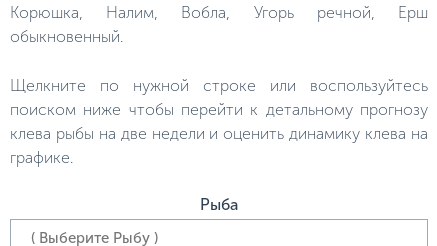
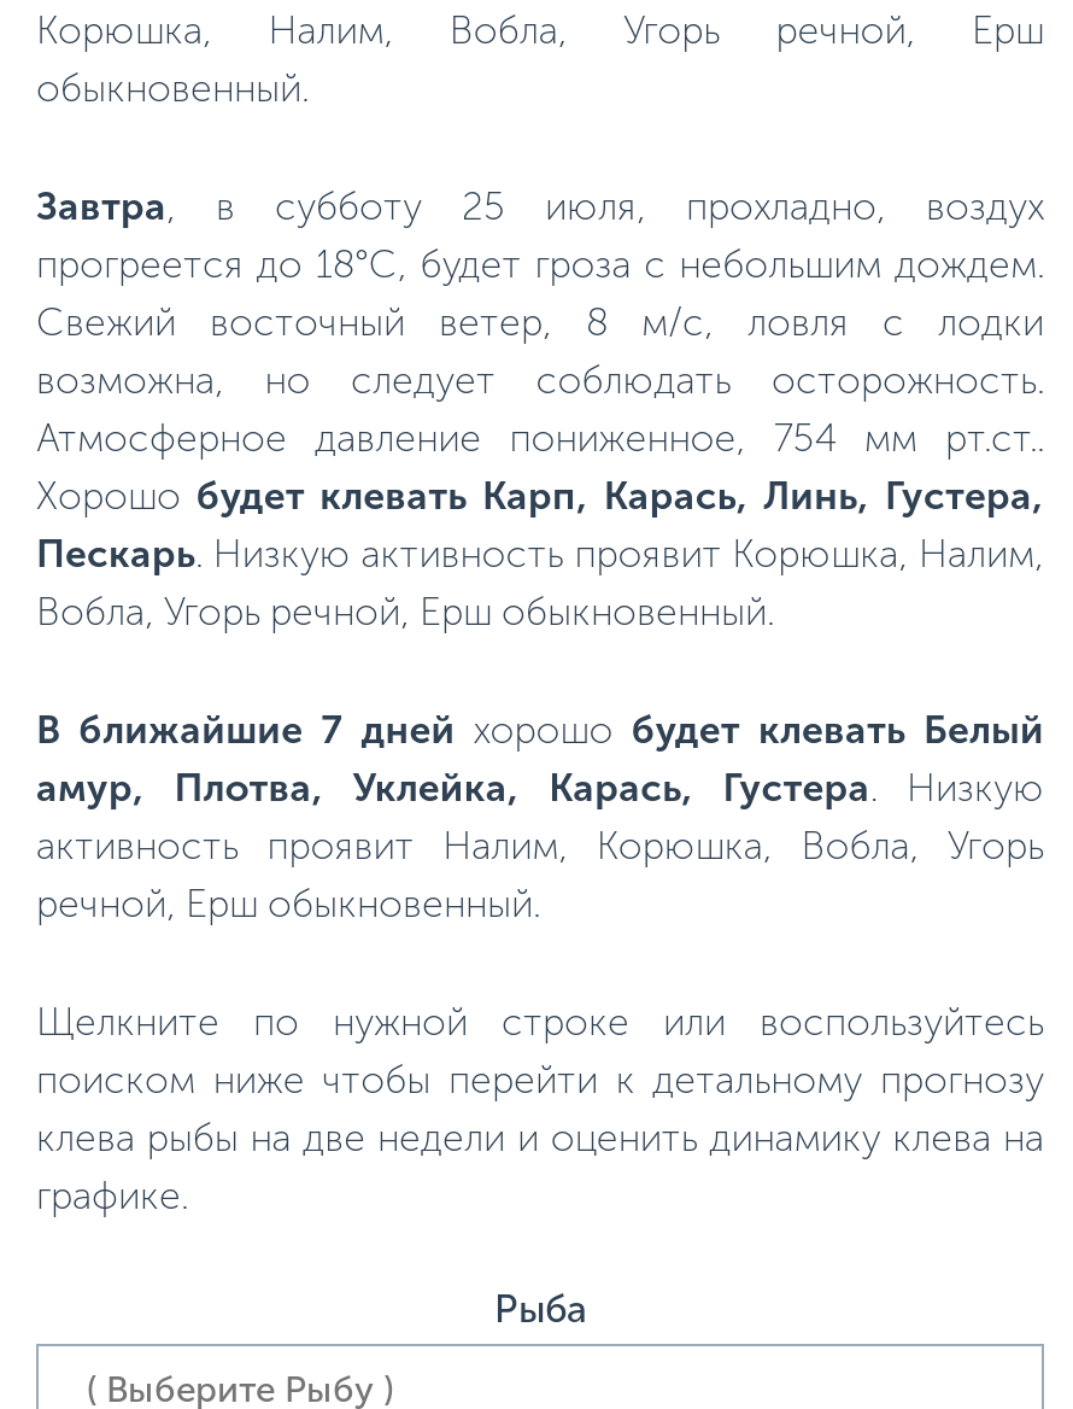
none -> [36,184,1044,927] Завтра, в субботу 25 июля, прохладно, воздух | прогреется до 18°C, будет гроза с небольшим дождем. | Свежий восточный ветер, 8 м/с, ловля с лодки | возможна, но следует соблюдать осторожность. | Атмосферное давление пониженное, 754 мм рт.ст.. | Хорошо будет клевать Карп, Карась, Линь, Густера, | Пескарь. Низкую активность проявит Корюшка, Налим, | Вобла, Угорь речной, Ерш обыкновенный. | В ближайшие 7 дней хорошо будет клевать Белый | амур, Плотва, Уклейка, Карась, Густера. Низкую | активность проявит Налим, Корюшка, Вобла, Угорь | речной, Ерш обыкновенный.

